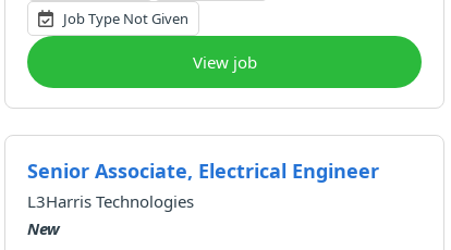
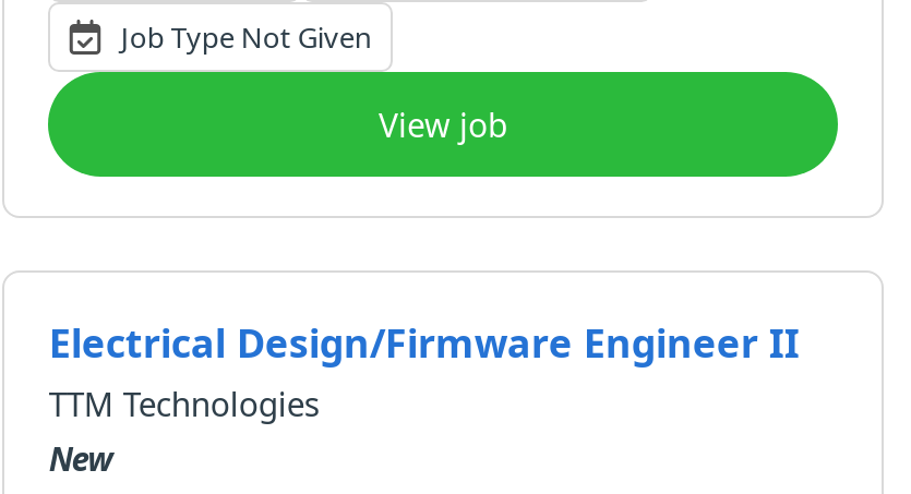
[28,158,380,212] Senior Associate, Electrical Engineer | L3Harris Technologies -> [49,316,799,426] Electrical Design/Firmware Engineer II | TTM Technologies

